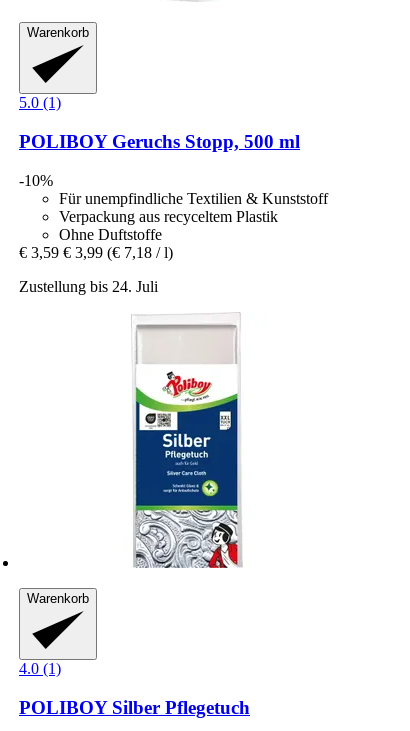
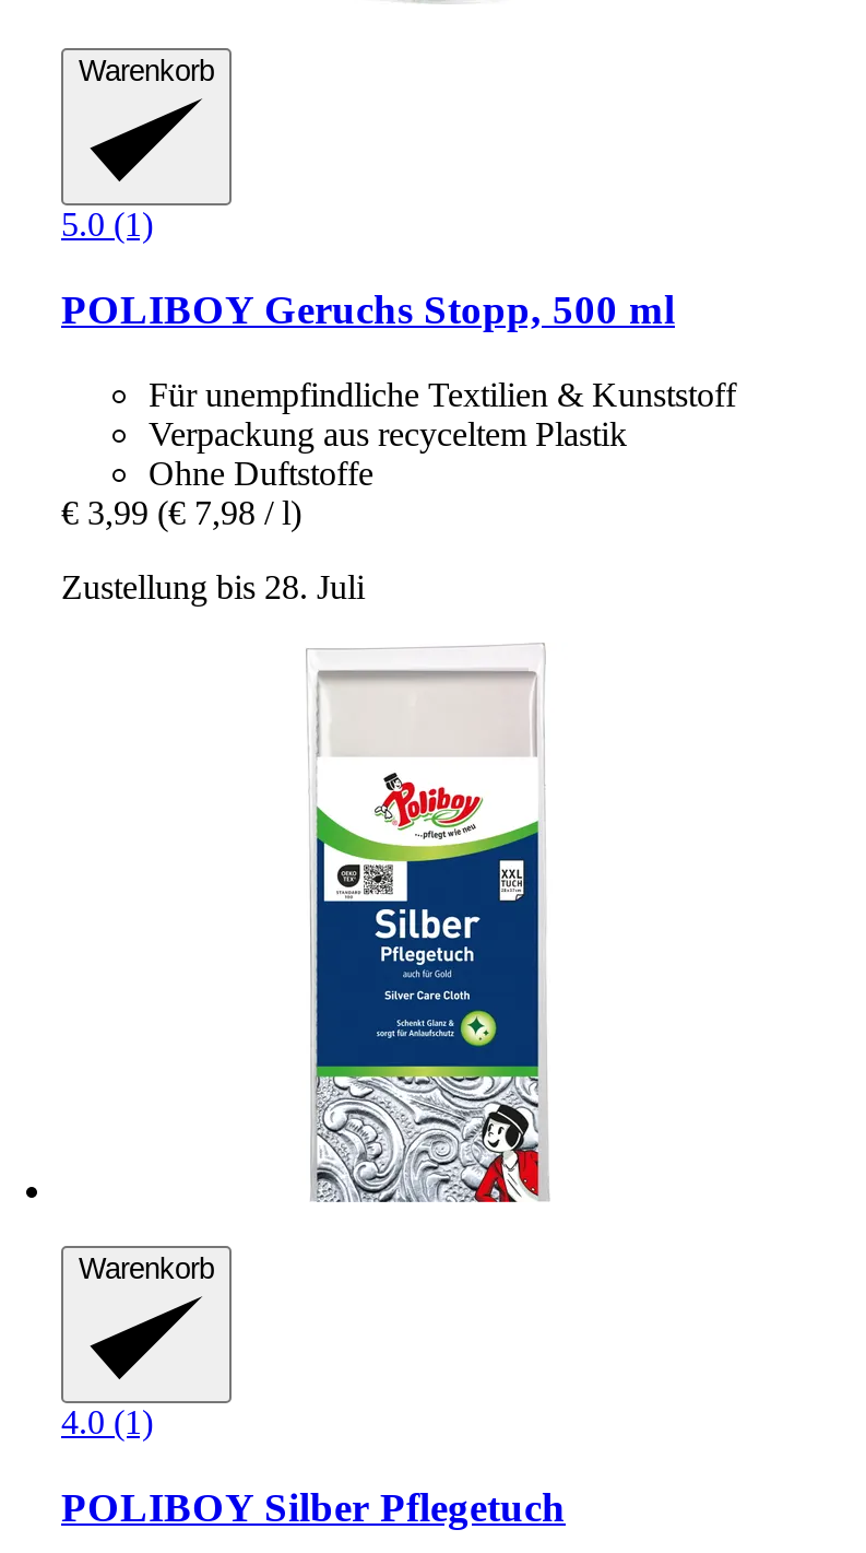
[19,171,53,188] -10% -> none
[19,243,173,260] € 3,59 € 3,99 (€ 7,18 / l) -> [61,493,301,530] € 3,99 (€ 7,98 / l)
[19,277,158,294] Zustellung bis 24. Juli -> [61,567,365,604] Zustellung bis 28. Juli

